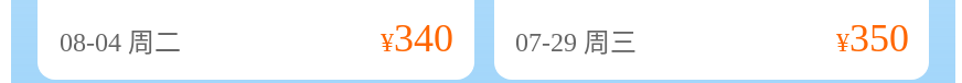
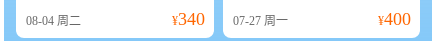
[381,16,637,60] ¥340 07-29周三 -> [171,9,287,29] ¥340 07-27周一
[836,16,909,60] ¥350 -> [378,9,411,29] ¥400

